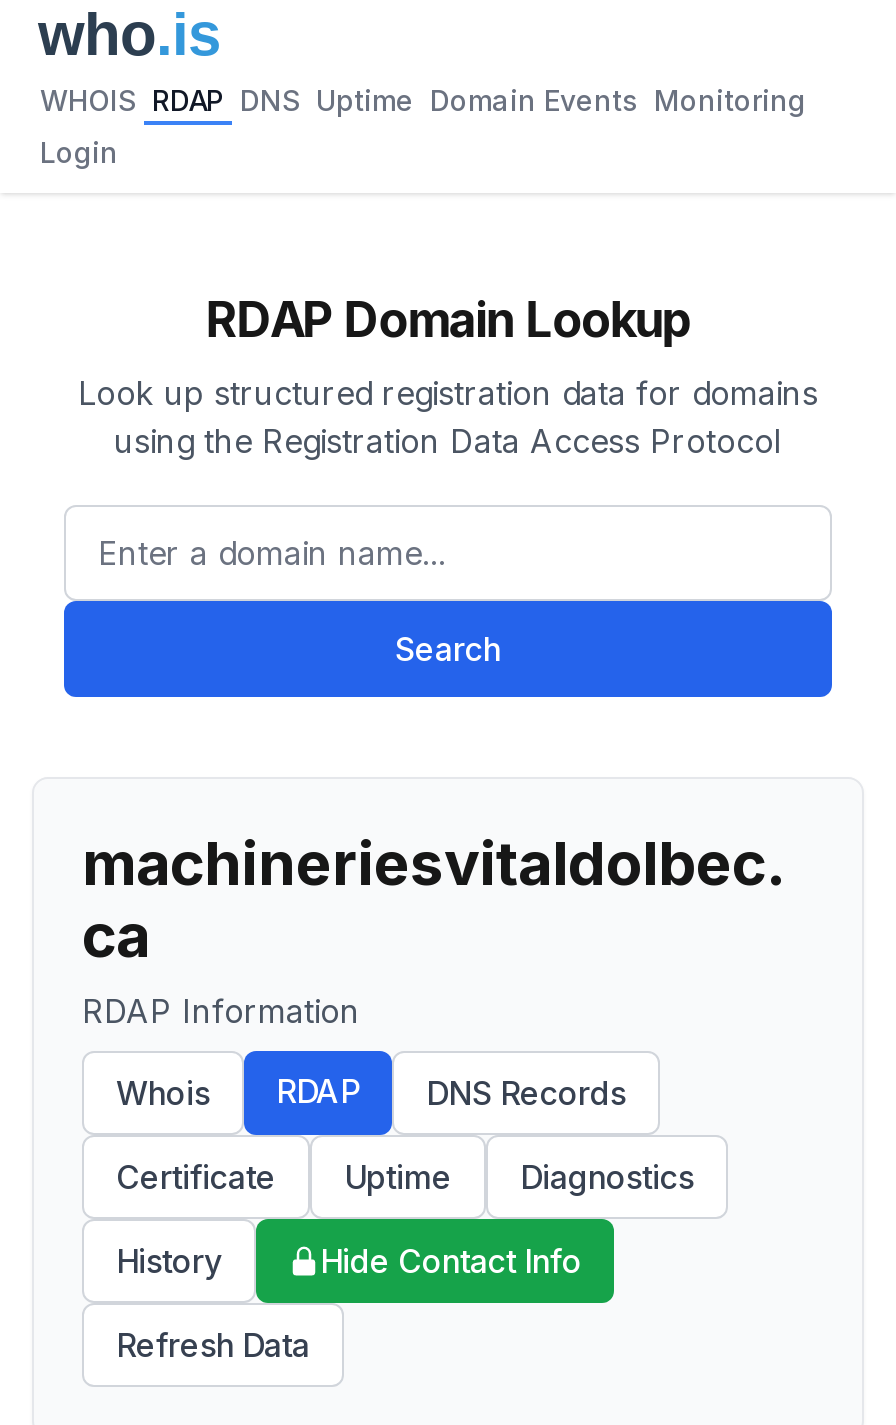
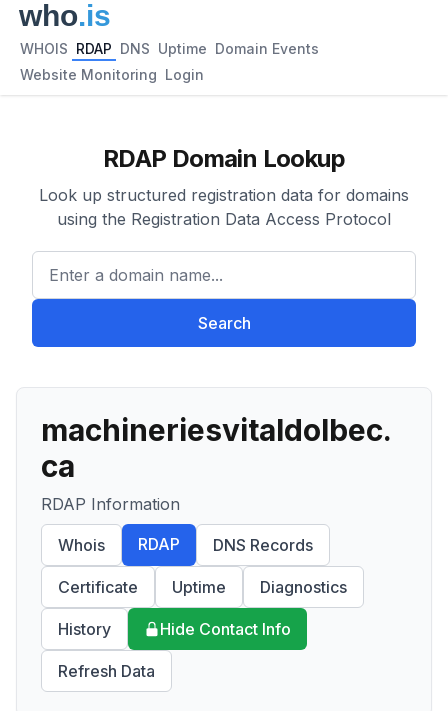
[40,83,806,117] WHOIS RDAP DNS Uptime Domain Events Monitoring -> [20,40,319,57] WHOIS RDAP DNS Uptime Domain Events
[40,135,118,169] Login -> [20,66,204,83] Website Monitoring Login

